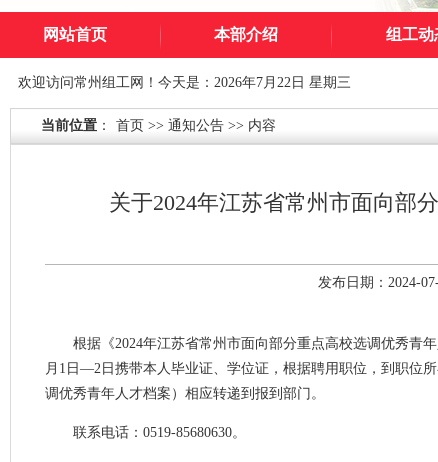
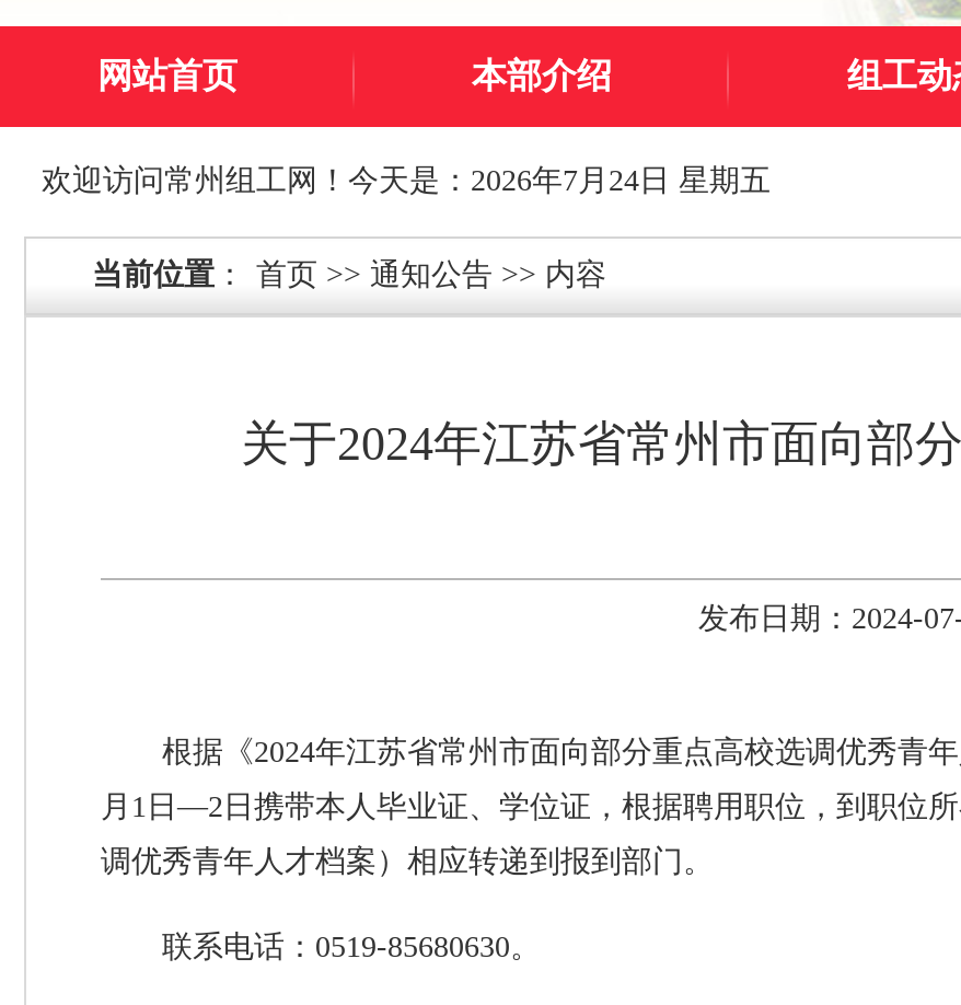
[18,75,351,90] 欢迎访问常州组工网！今天是：2026年7月22日 星期三 -> [42,164,771,197] 欢迎访问常州组工网！今天是：2026年7月24日 星期五

